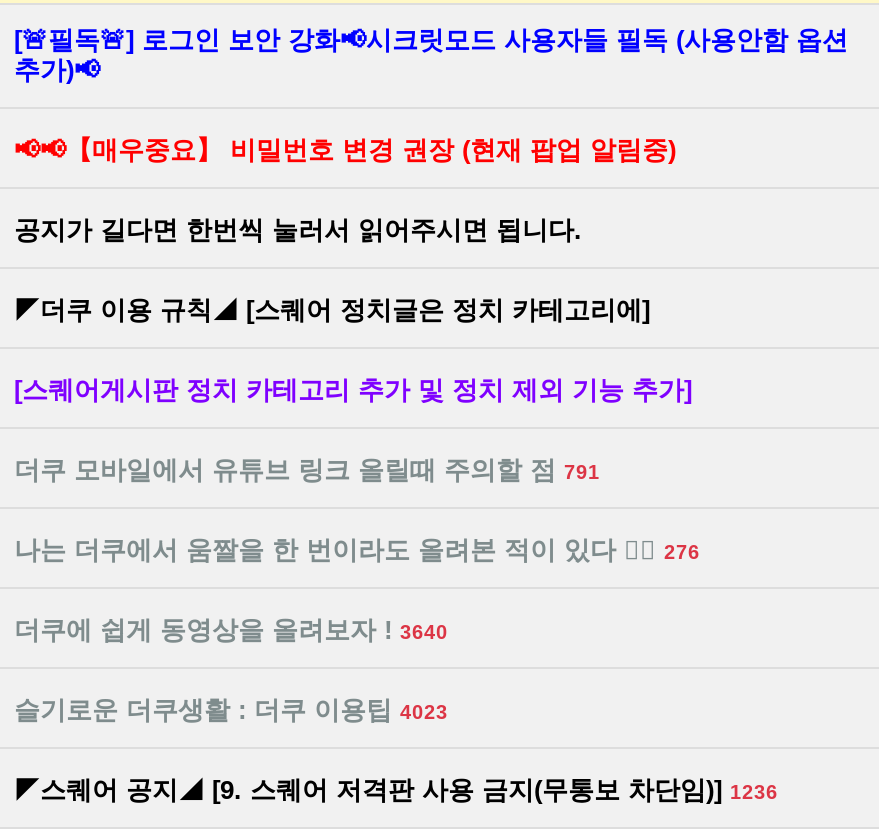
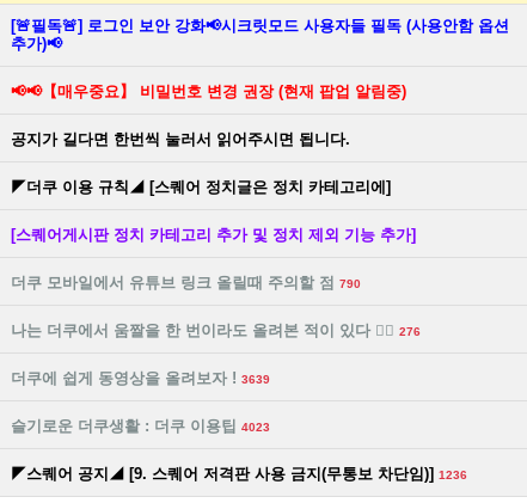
[14,455,600,485] 더쿠 모바일에서 유튜브 링크 올릴때 주의할 점 791 -> [11,274,361,292] 더쿠 모바일에서 유튜브 링크 올릴때 주의할 점 790
[14,615,448,645] 더쿠에 쉽게 동영상을 올려보자 ! 3640 -> [11,369,270,387] 더쿠에 쉽게 동영상을 올려보자 ! 3639

